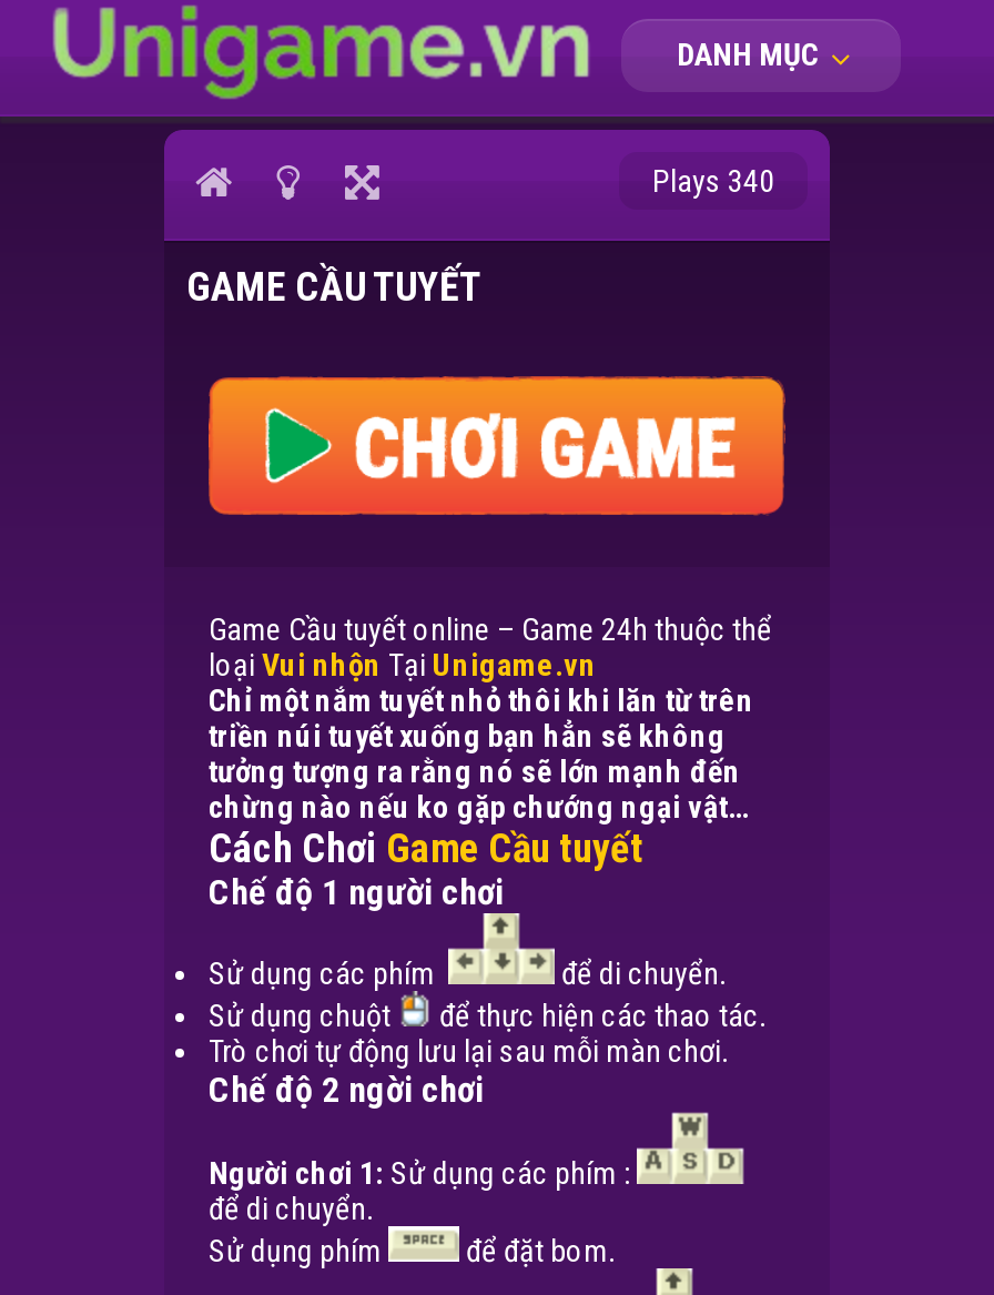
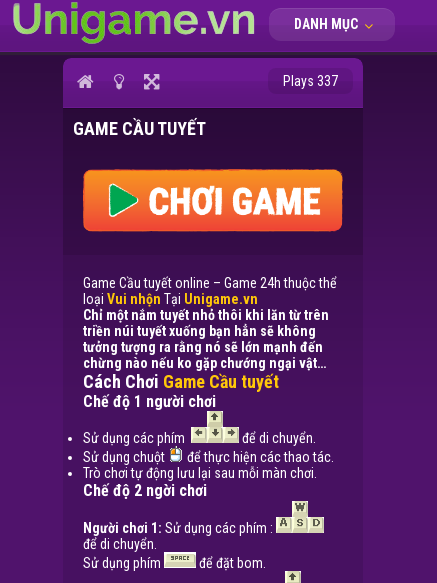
[652,163,774,199] Plays 340 -> [283,73,338,89] Plays 337

